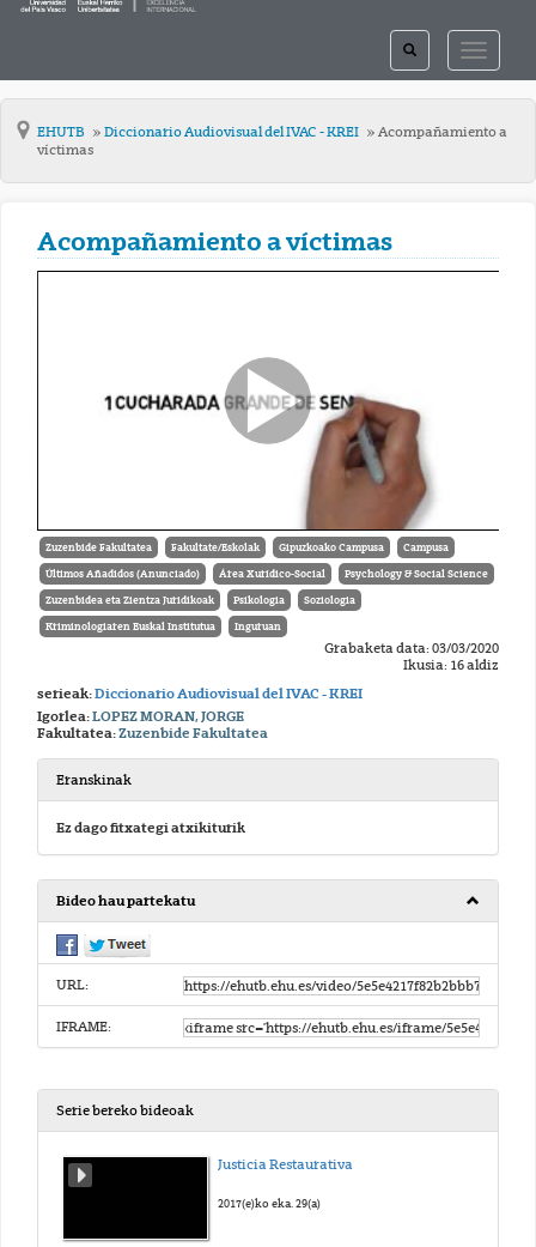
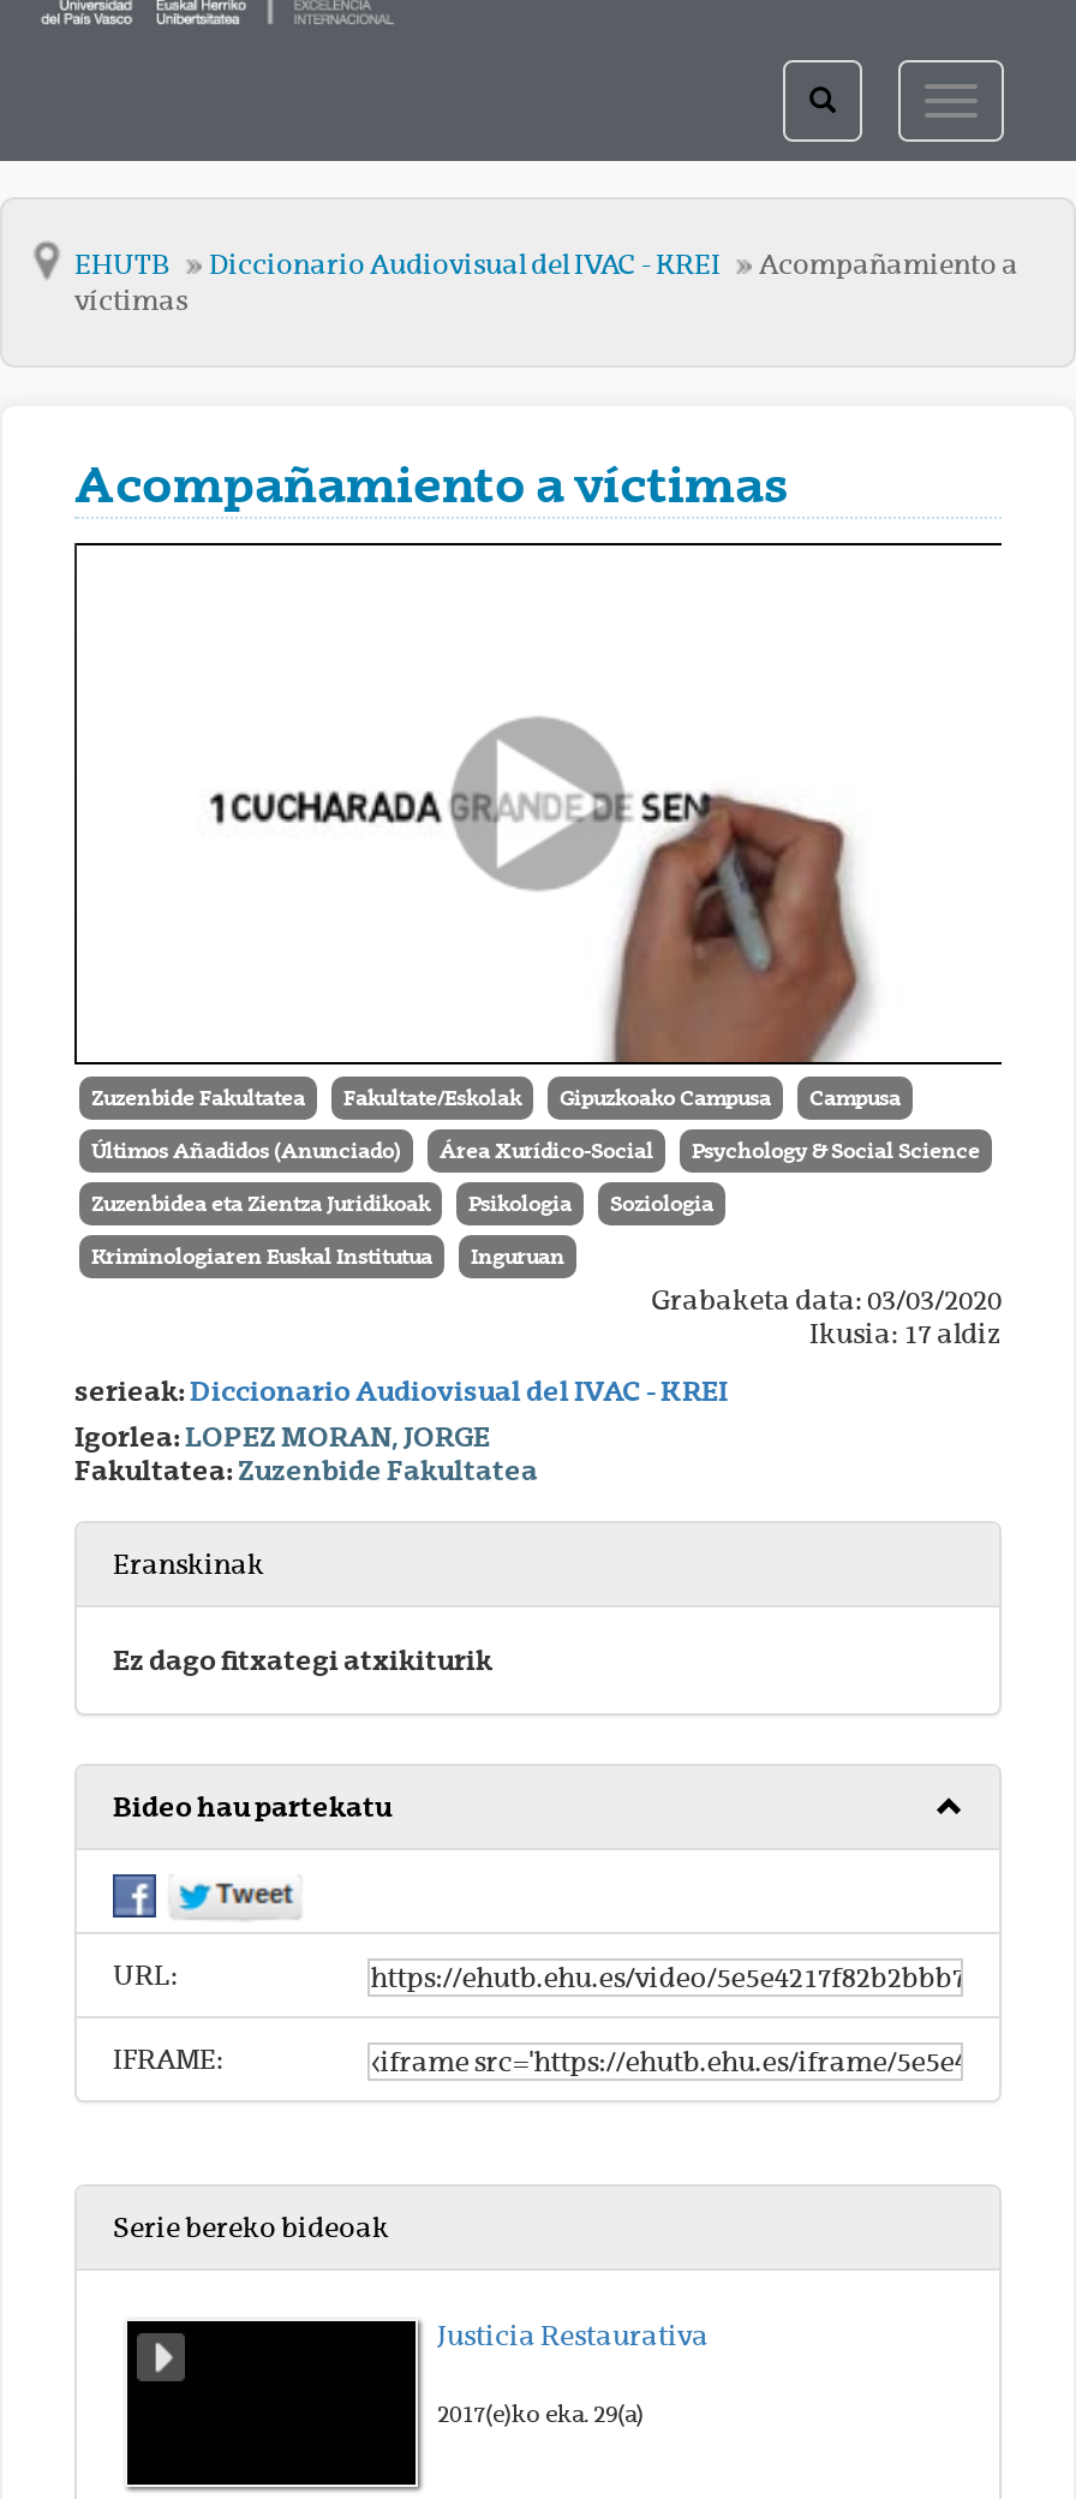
[403,657,499,673] Ikusia: 16 aldiz -> [809,1317,1002,1351] Ikusia: 17 aldiz

